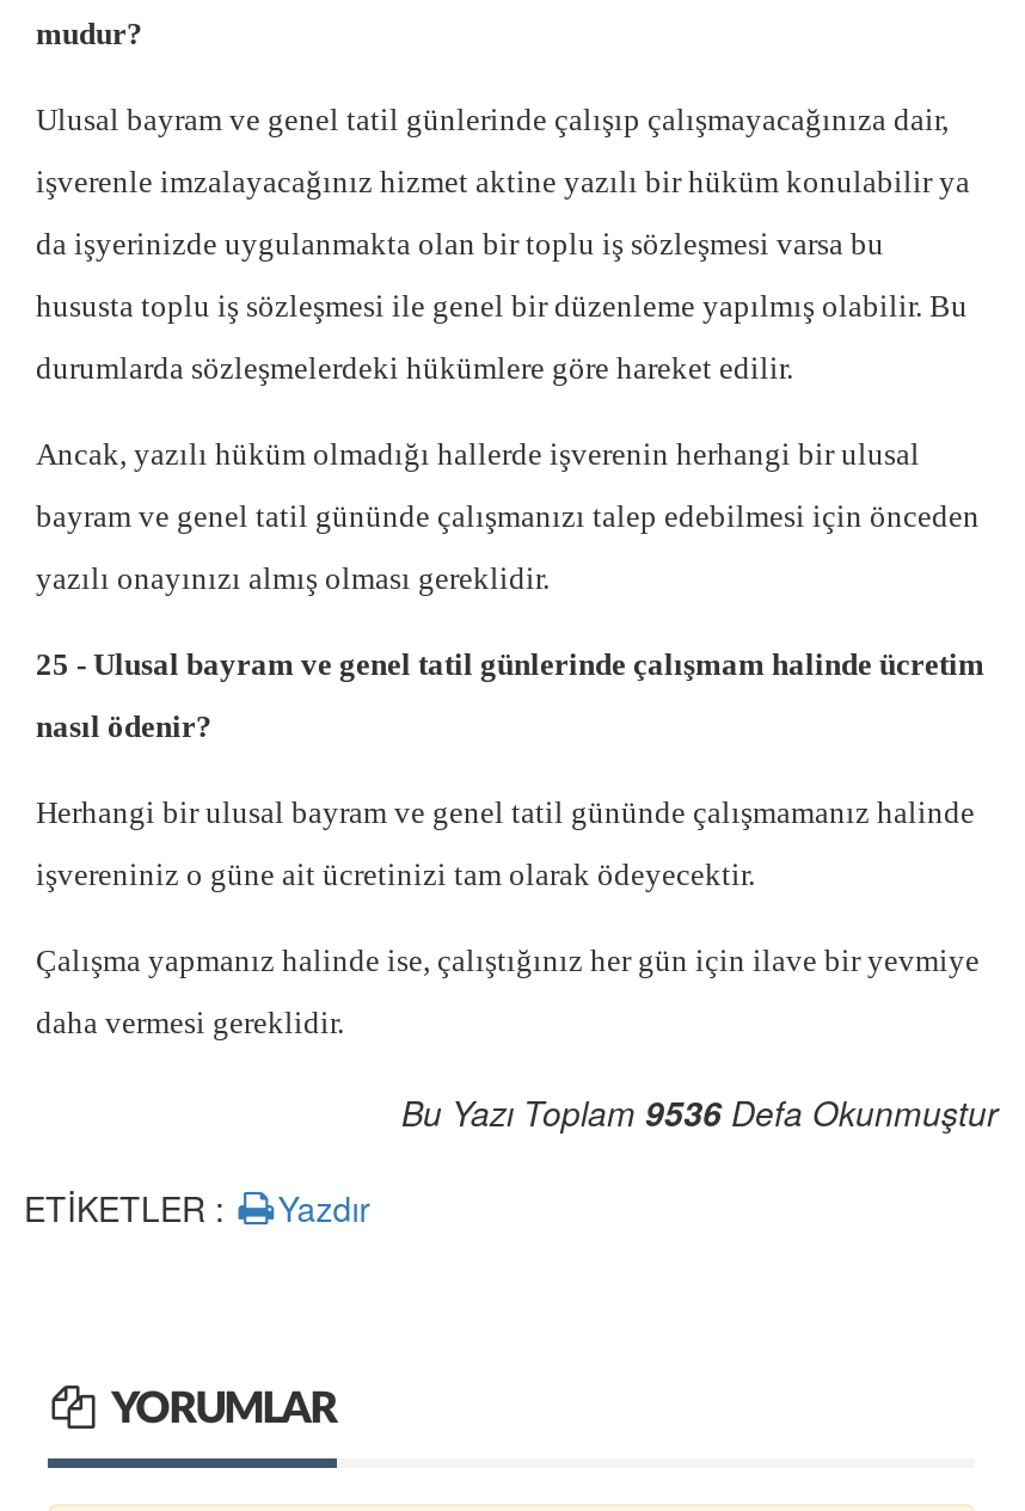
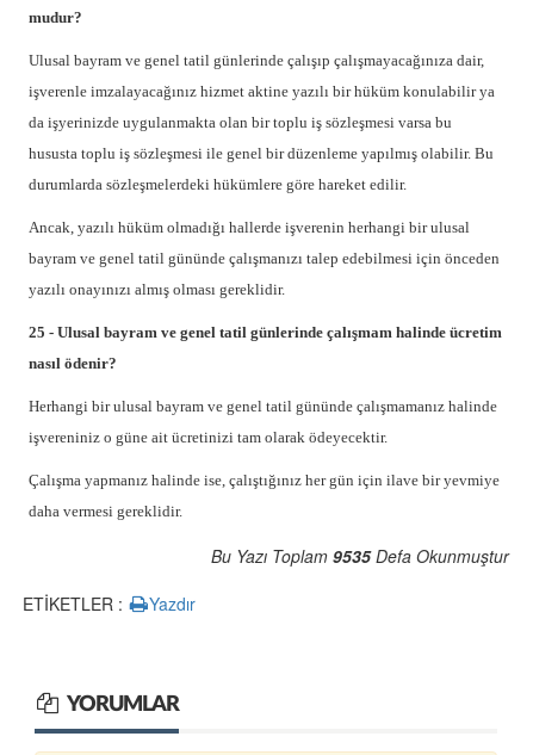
[401,1088,999,1136] Bu Yazı Toplam 9536 Defa Okunmuştur -> [211,544,509,568] Bu Yazı Toplam 9535 Defa Okunmuştur

